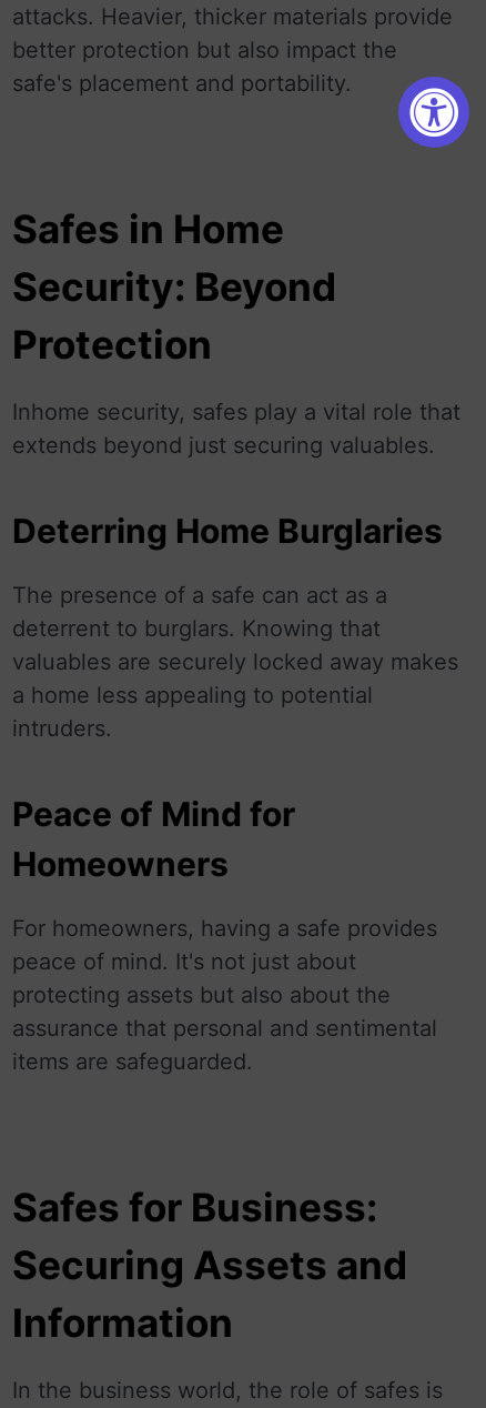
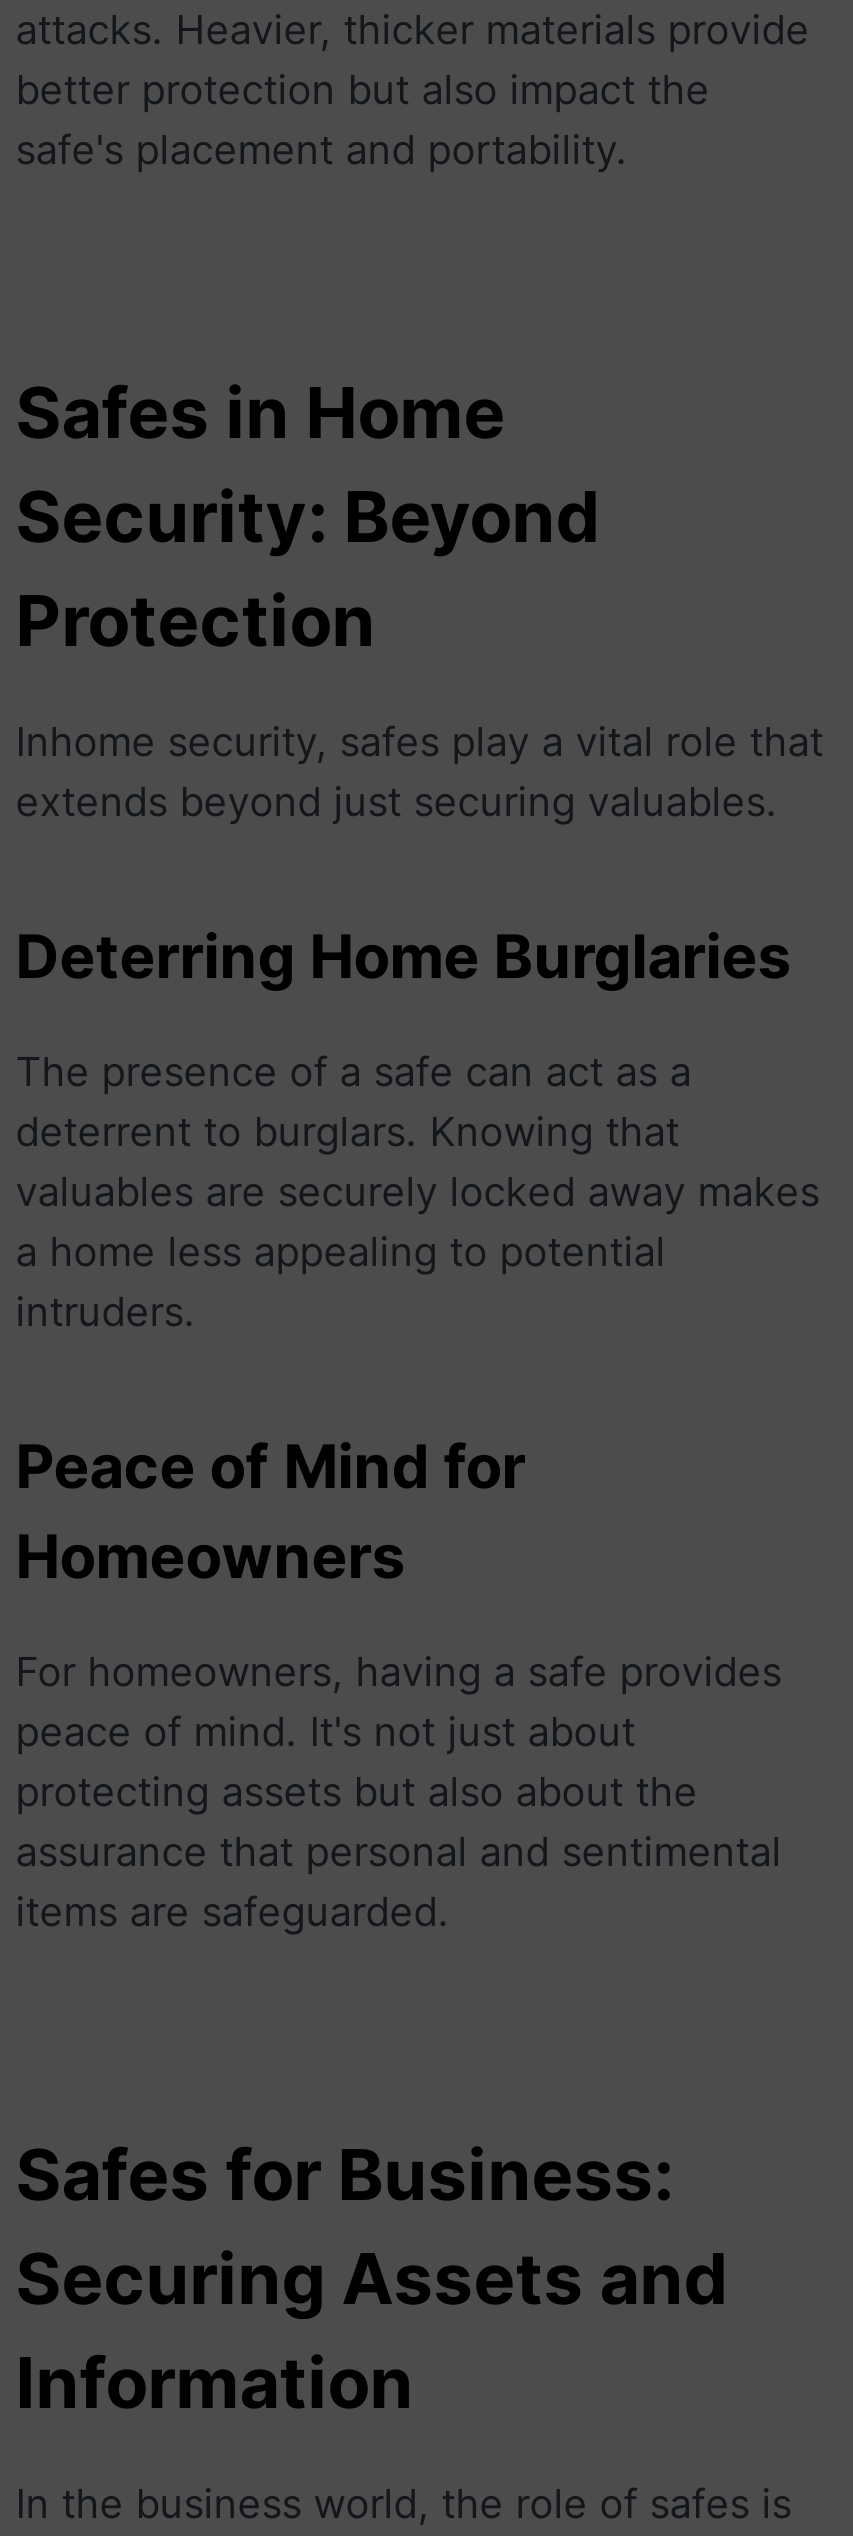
[397,76,470,149] [image] -> none

